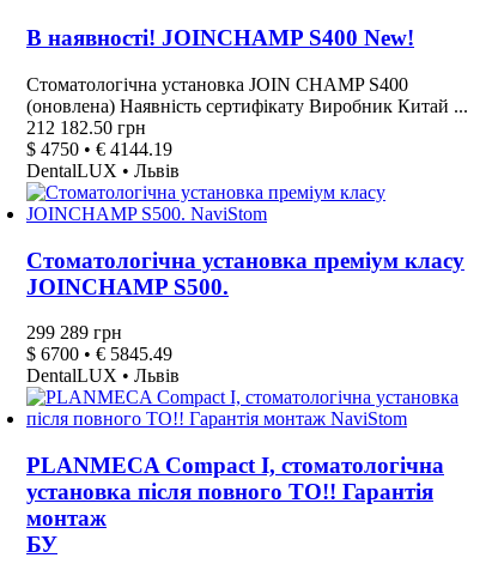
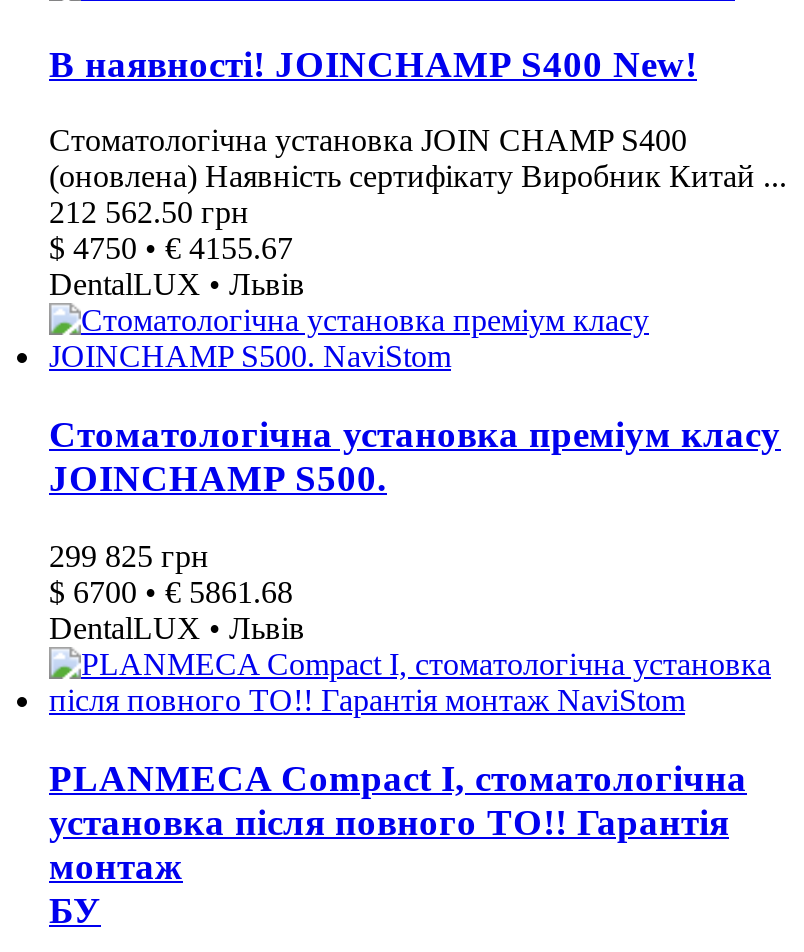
[26,117,146,137] 212 182.50 грн -> [49,196,249,230] 212 562.50 грн
[26,139,172,159] $ 4750 • € 4144.19 -> [49,232,293,266] $ 4750 • € 4155.67
[26,322,122,343] 299 289 грн -> [49,538,209,572] 299 825 грн
[26,344,172,364] $ 6700 • € 5845.49 -> [49,574,293,608] $ 6700 • € 5861.68

